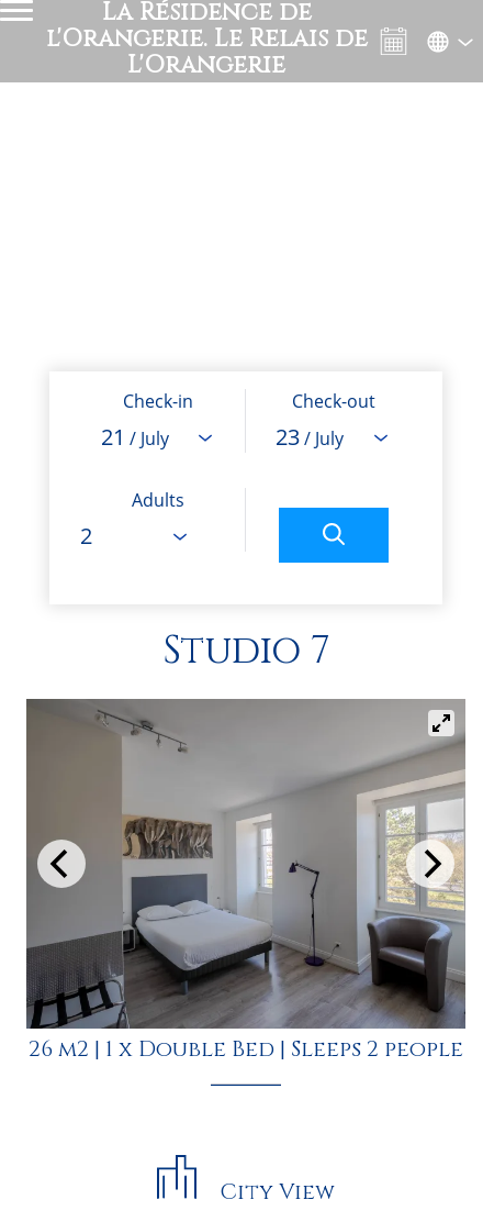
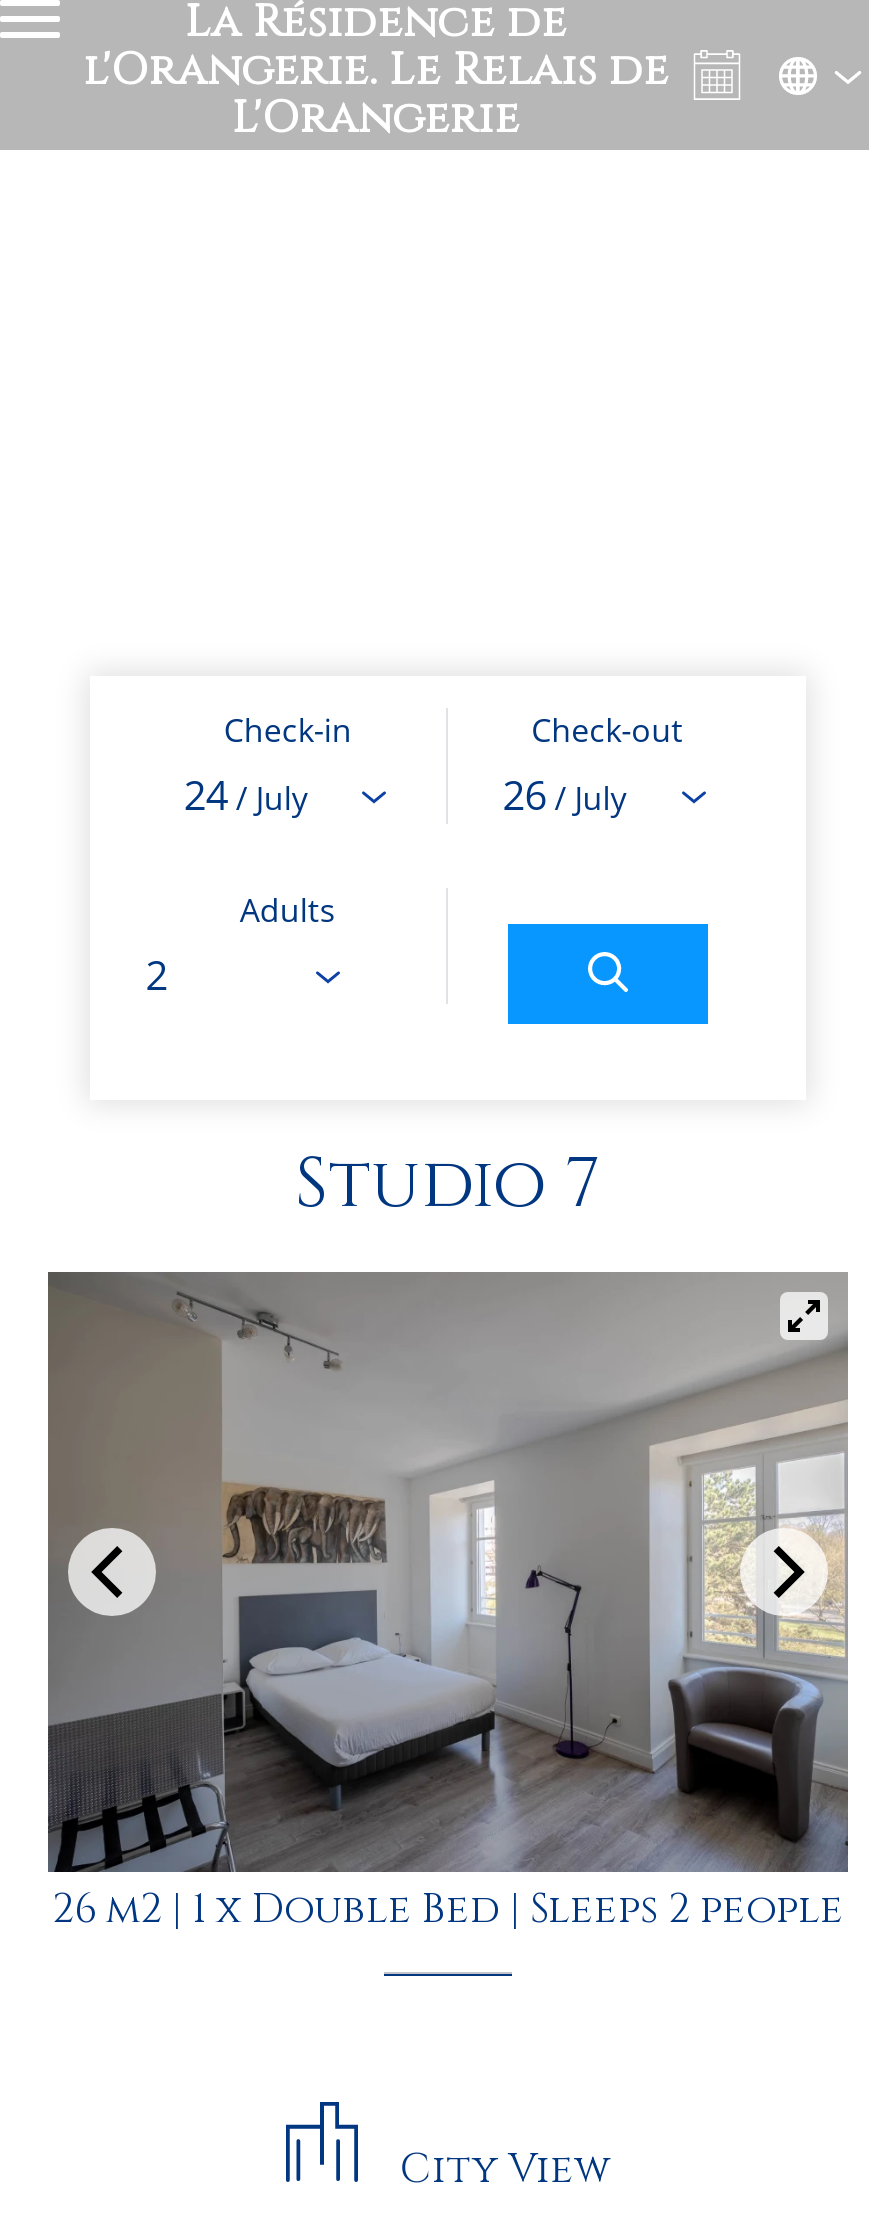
[101,422,169,452] 21 / July -> [184,768,308,822] 24 / July
[276,422,344,452] 23 / July -> [503,768,627,822] 26 / July

